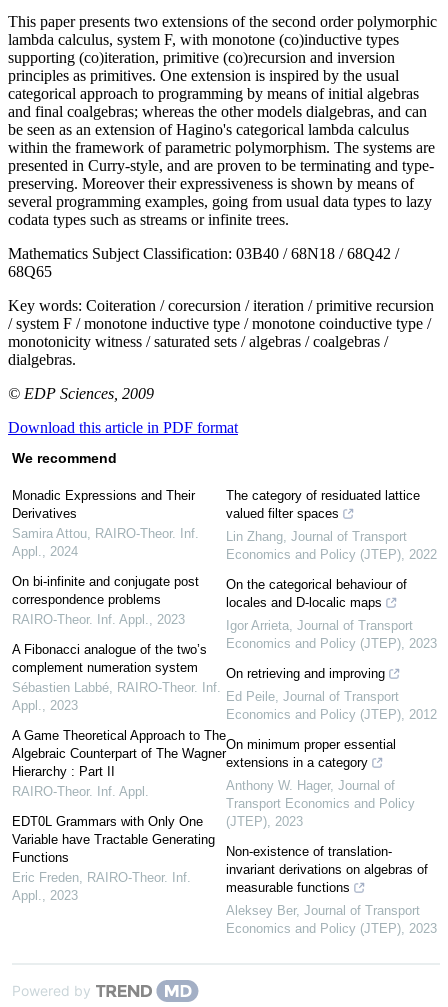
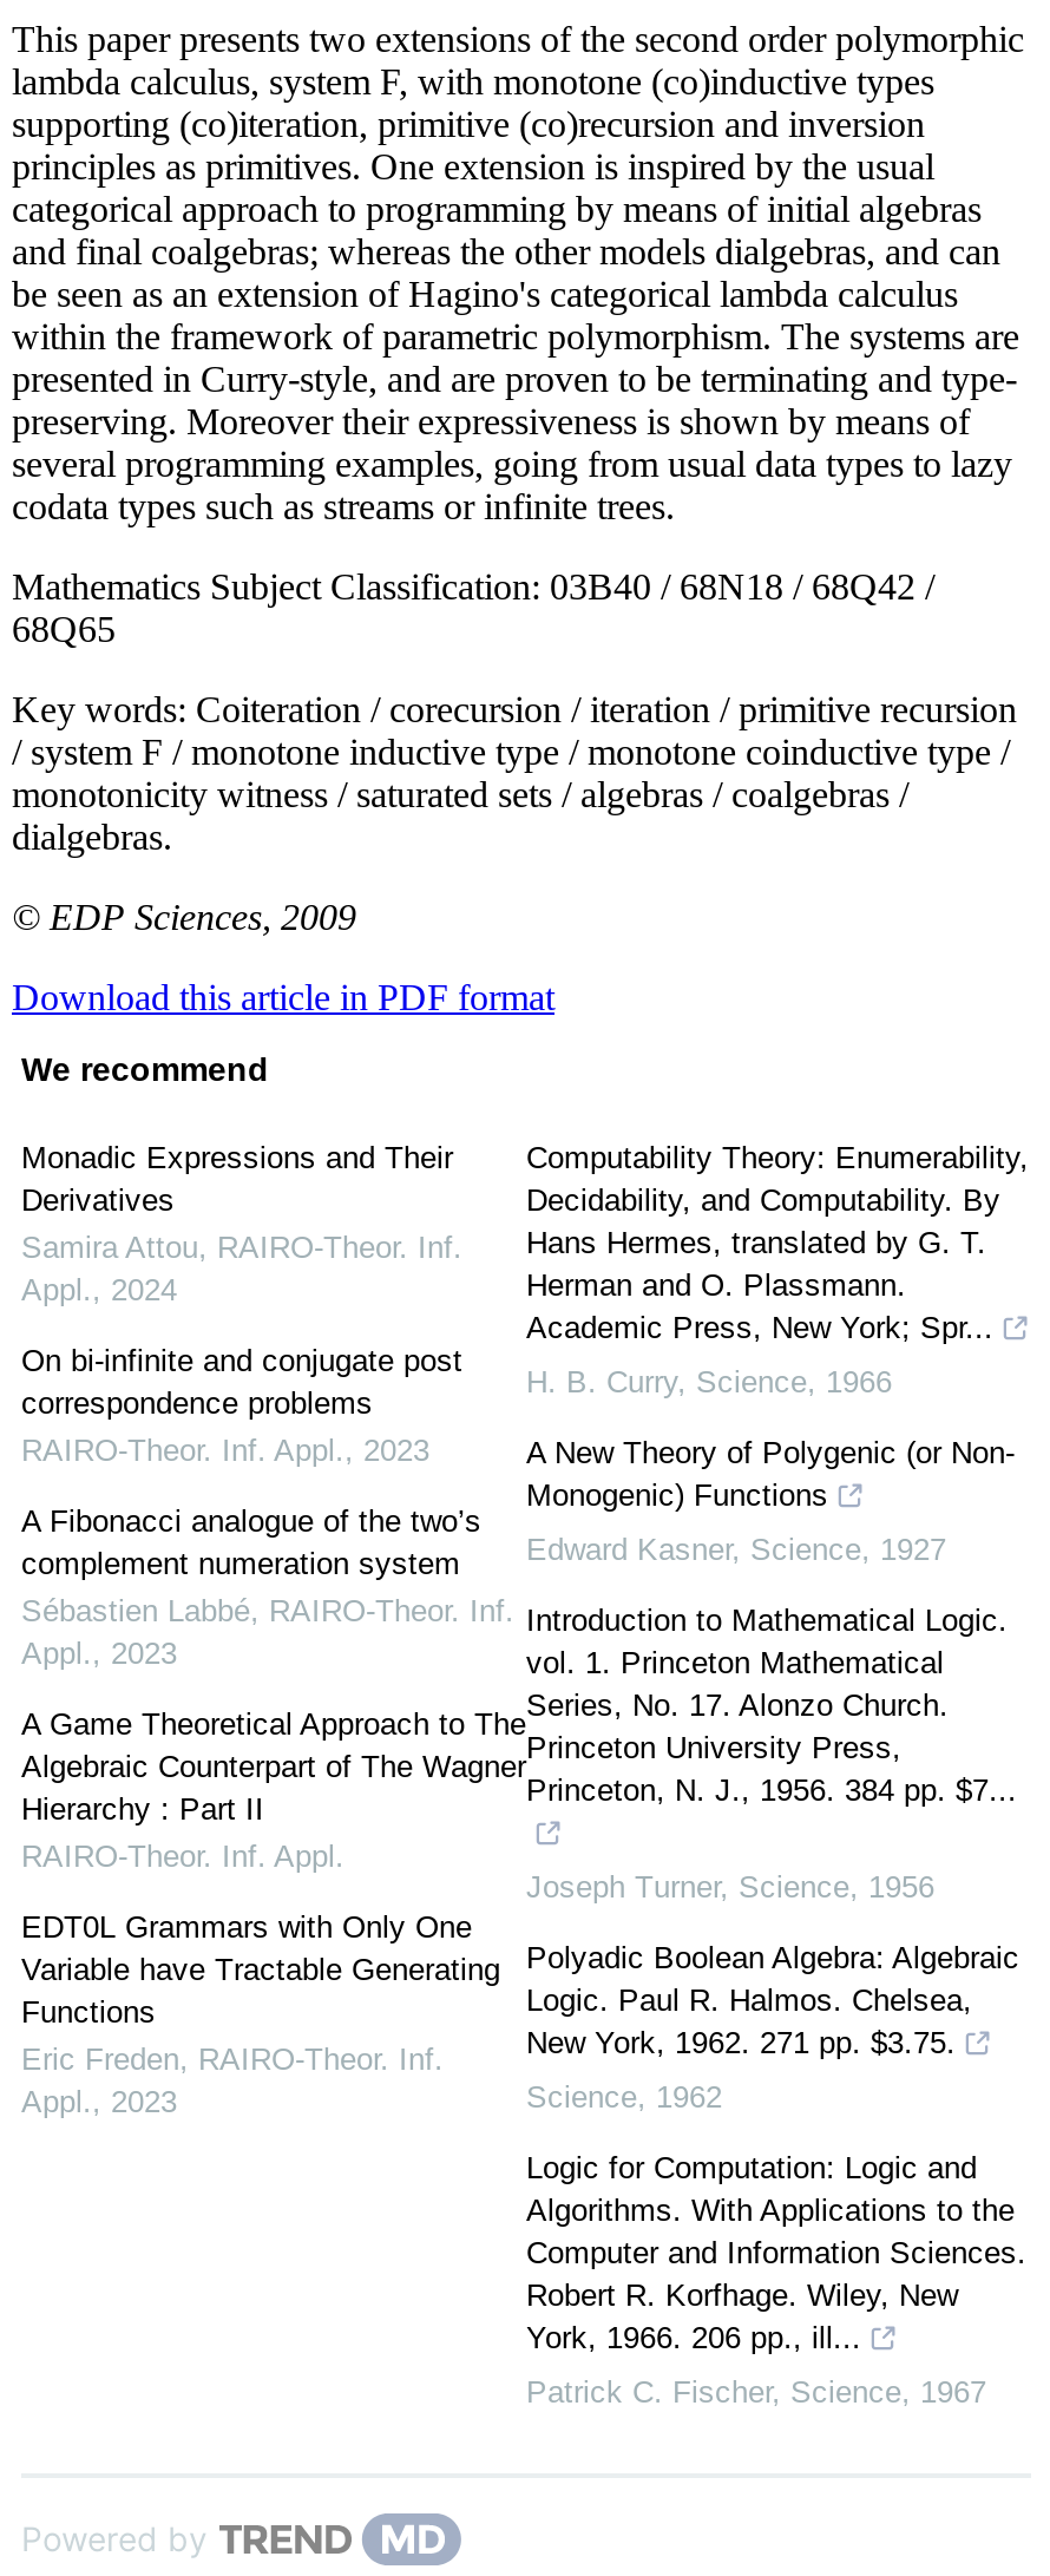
[226,488,420,521] The category of residuated lattice | valued filter spaces -> [526,1139,1029,1345] Computability Theory: Enumerability, | Decidability, and Computability. By | Hans Hermes, translated by G. T. | Herman and O. Plassmann. | Academic Press, New York; Spr...
[226,529,437,562] Lin Zhang, Journal of Transport | Economics and Policy (JTEP), 2022 -> [526,1364,892,1399] H. B. Curry, Science, 1966
[226,577,407,610] On the categorical behaviour of | locales and D-localic maps -> [526,1434,1015,1512] A New Theory of Polygenic (or Non- | Monogenic) Functions
[226,618,437,651] Igor Arrieta, Journal of Transport | Economics and Policy (JTEP), 2023 -> [526,1531,946,1567] Edward Kasner, Science, 1927
[226,666,385,681] On retrieving and improving -> [526,1602,1017,1807] Introduction to Mathematical Logic. | vol. 1. Princeton Mathematical | Series, No. 17. Alonzo Church. | Princeton University Press, | Princeton, N. J., 1956. 384 pp. $7...
[226,689,437,722] Ed Peile, Journal of Transport | Economics and Policy (JTEP), 2012 -> [526,1869,934,1904] Joseph Turner, Science, 1956
[226,737,396,770] On minimum proper essential | extensions in a category -> [526,1939,1019,2060] Polyadic Boolean Algebra: Algebraic | Logic. Paul R. Halmos. Chelsea, | New York, 1962. 271 pp. $3.75.
[226,778,415,829] Anthony W. Hager, Journal of | Transport Economics and Policy | (JTEP), 2023 -> [526,2079,722,2114] Science, 1962
[226,844,428,895] Non-existence of translation- | invariant derivations on algebras of | measurable functions -> [526,2150,1026,2355] Logic for Computation: Logic and | Algorithms. With Applications to the | Computer and Information Sciences. | Robert R. Korfhage. Wiley, New | York, 1966. 206 pp., ill...
[226,903,437,936] Aleksey Ber, Journal of Transport | Economics and Policy (JTEP), 2023 -> [526,2374,986,2409] Patrick C. Fischer, Science, 1967

